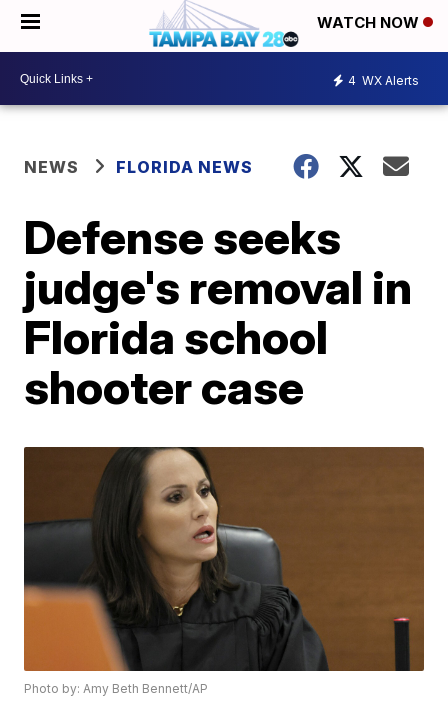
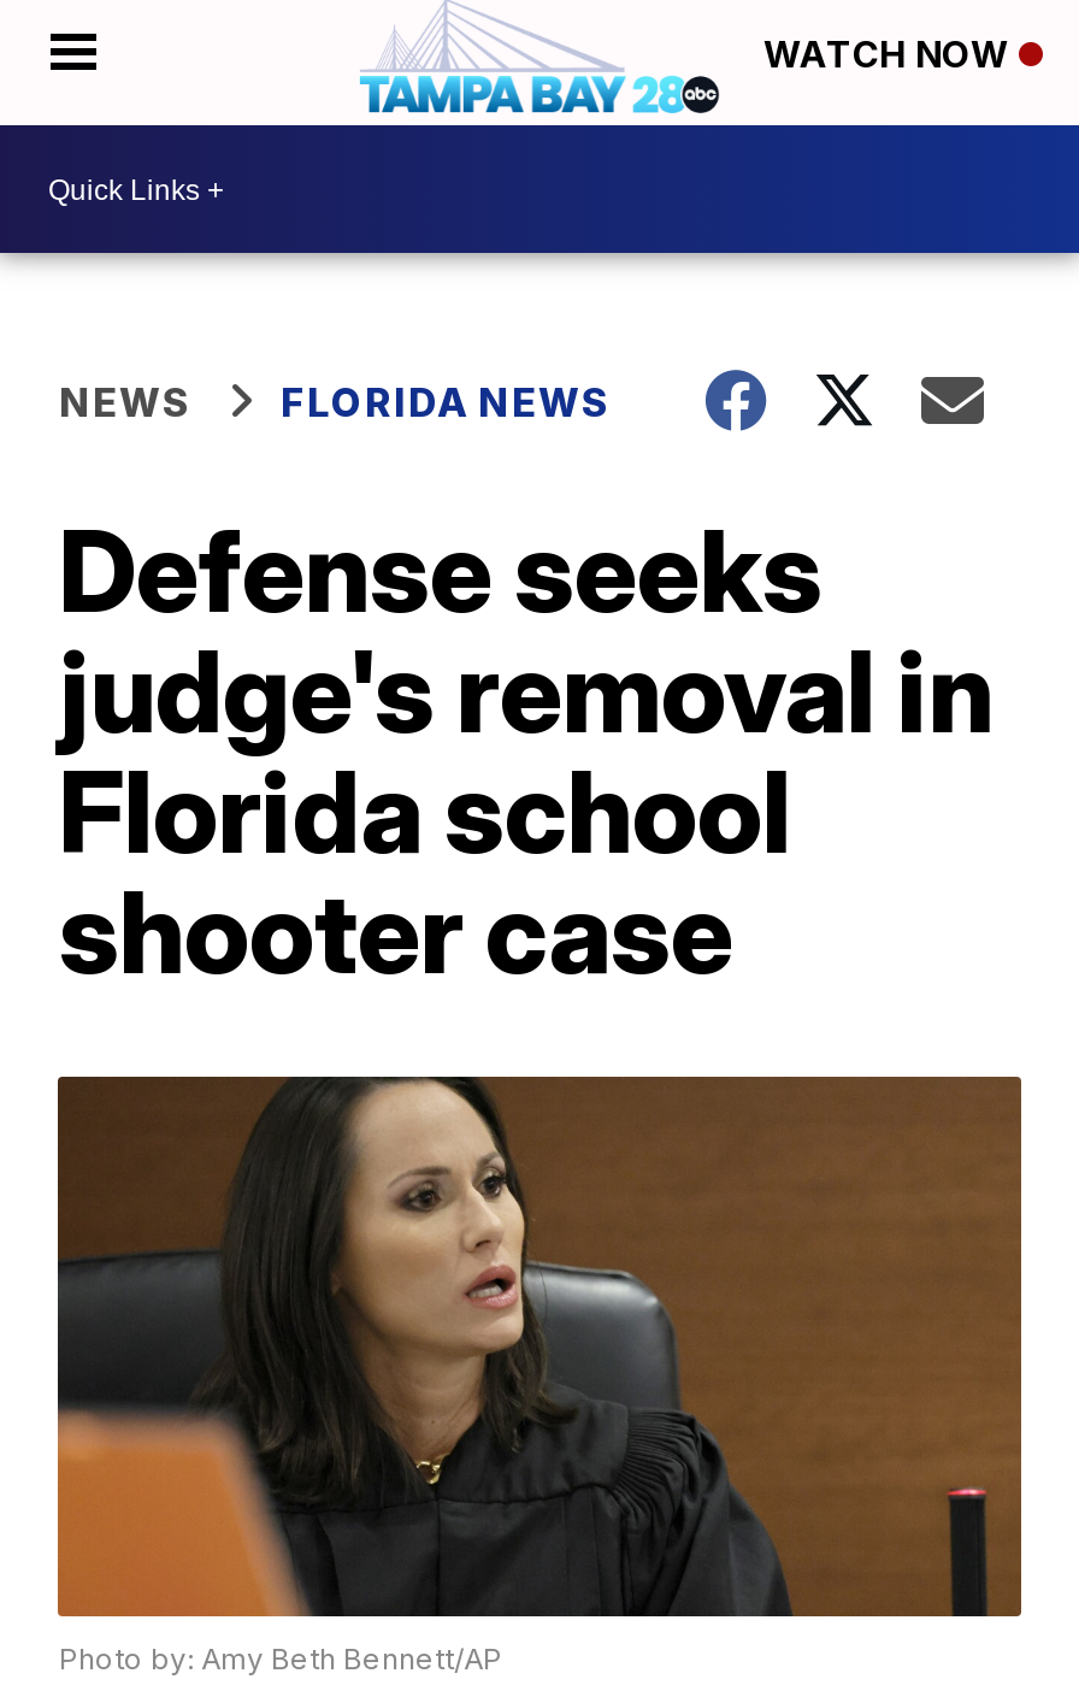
[348,72,419,87] 4 WX Alerts -> none

